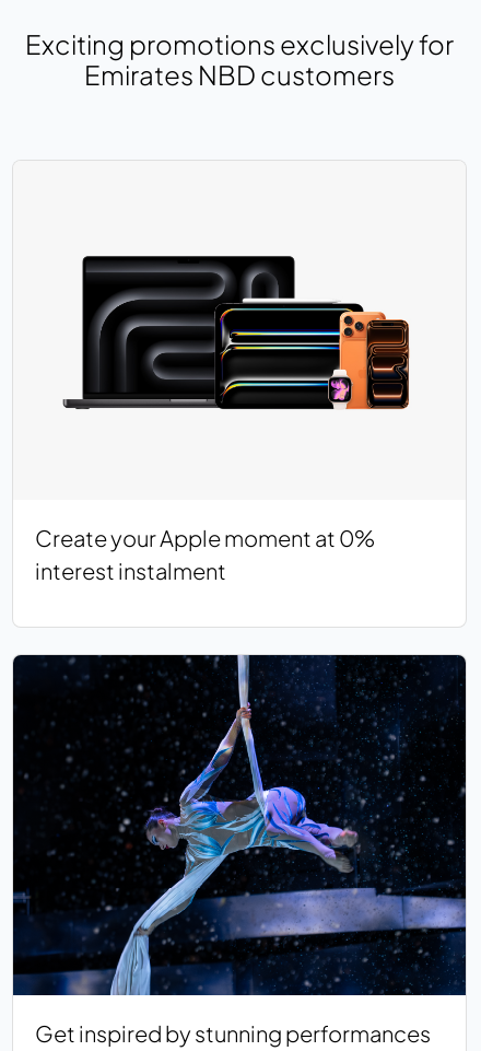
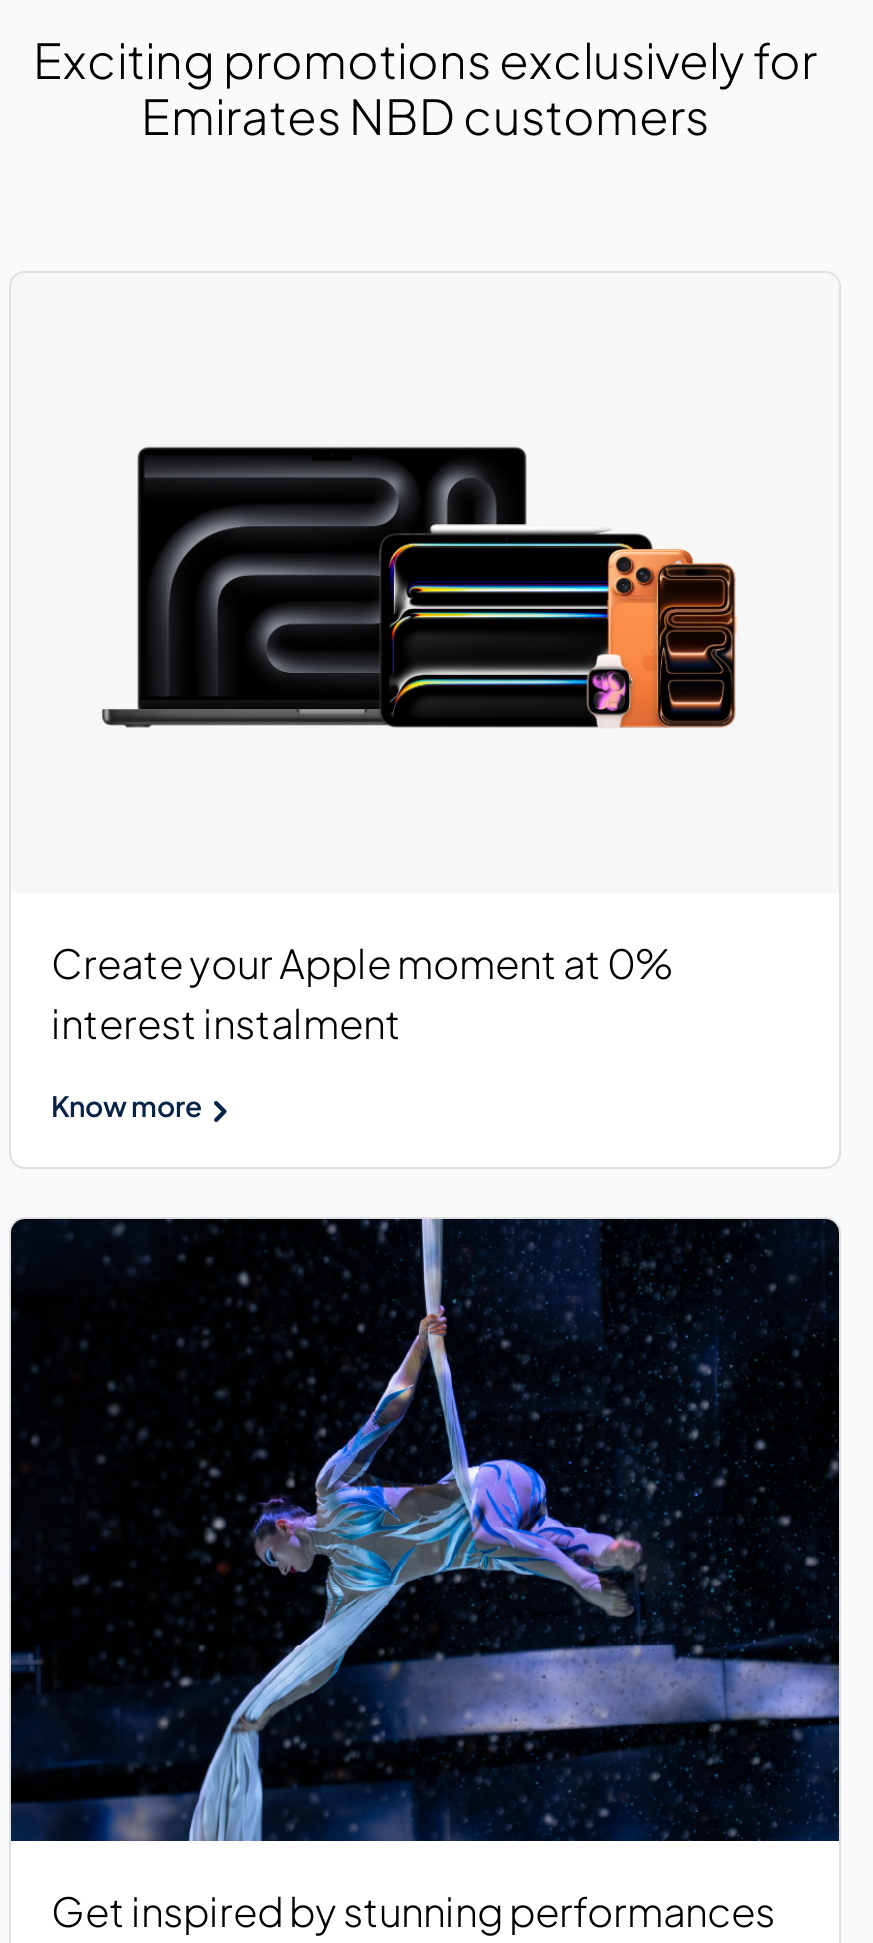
none -> [51,1088,203,1124] Know more

